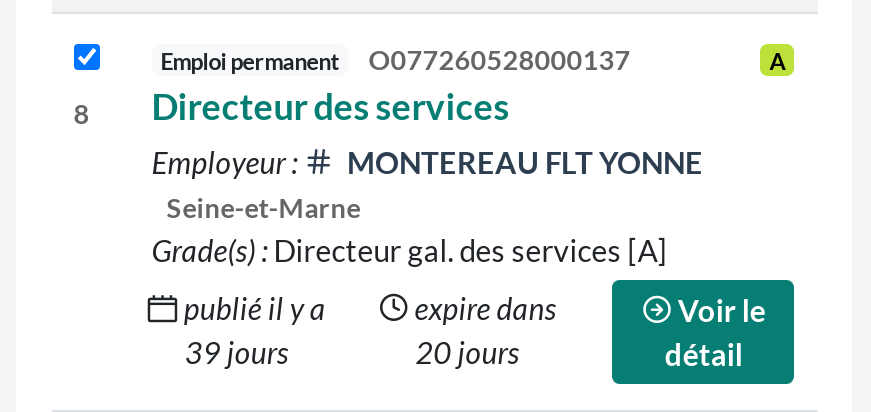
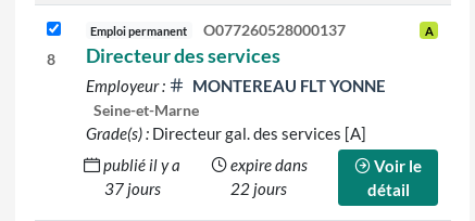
[185,334,289,370] 39 jours -> [104,179,161,198] 37 jours
[415,334,519,370] 20 jours -> [231,179,287,198] 22 jours

